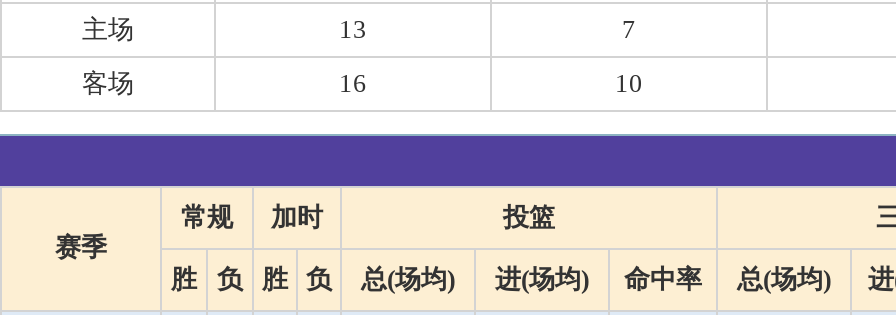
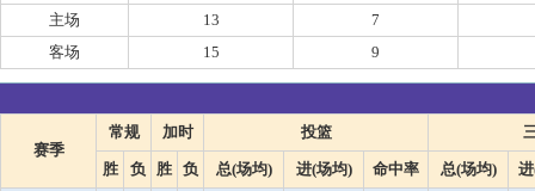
[339,68,367,98] 16 -> [202,43,219,61] 15
[615,68,643,98] 10 -> [371,43,380,61] 9

